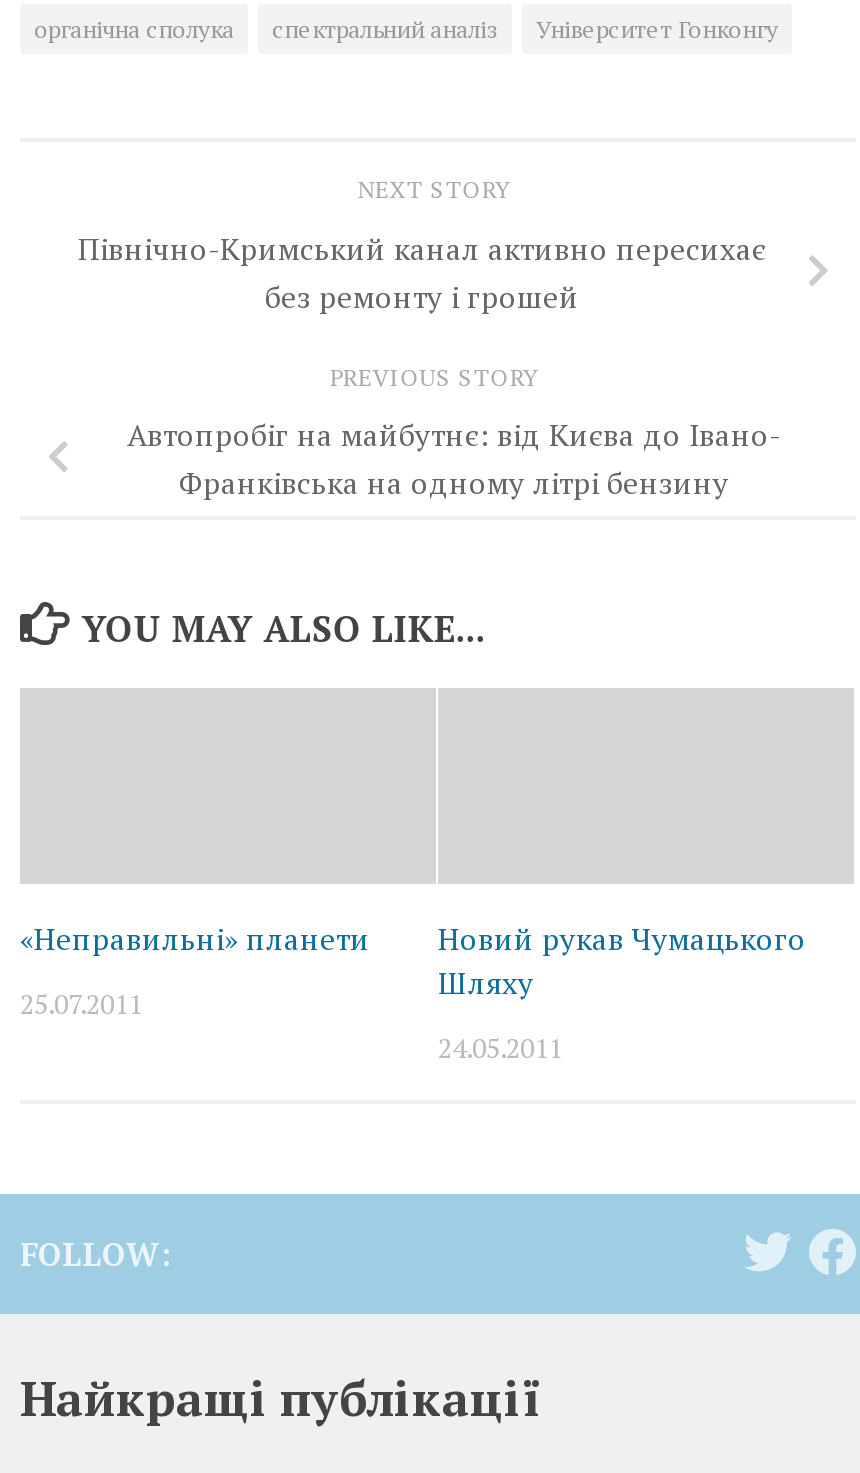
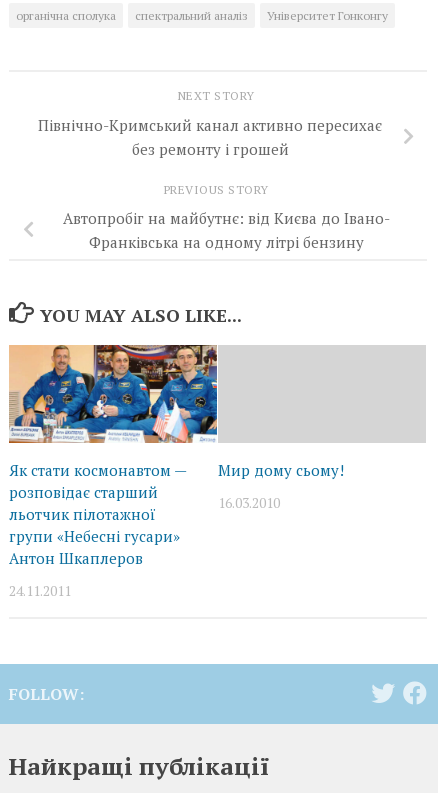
none -> [9,344,218,443] [image]
[20,918,370,958] «Неправильні» планети -> [9,460,186,568] Як стати космонавтом — | розповідає старший | льотчик пілотажної | групи «Небесні гусари» | Антон Шкаплеров
[438,918,806,1002] Новий рукав Чумацького | Шляху -> [218,460,344,480] Мир дому сьому!
[20,984,142,1022] 25.07.2011 -> [9,581,71,600] 24.11.2011
[438,1028,562,1066] 24.05.2011 -> [218,493,280,512] 16.03.2010

